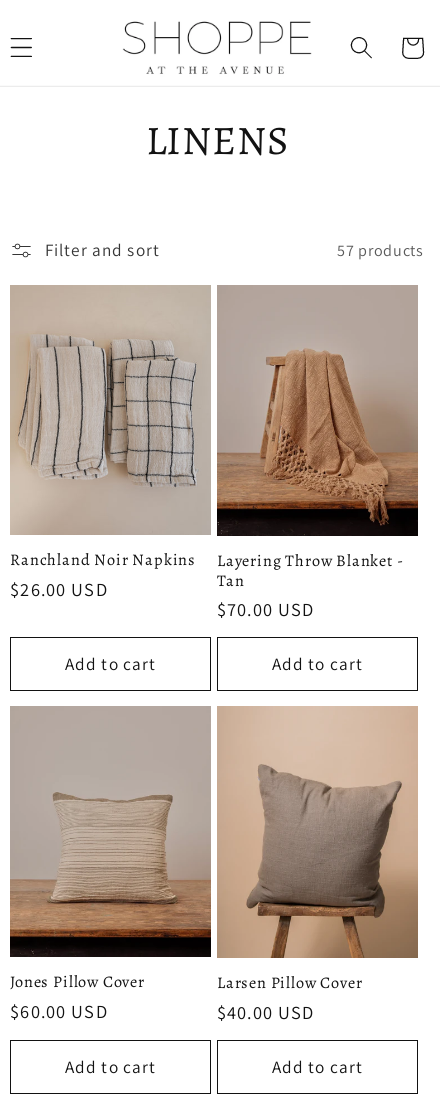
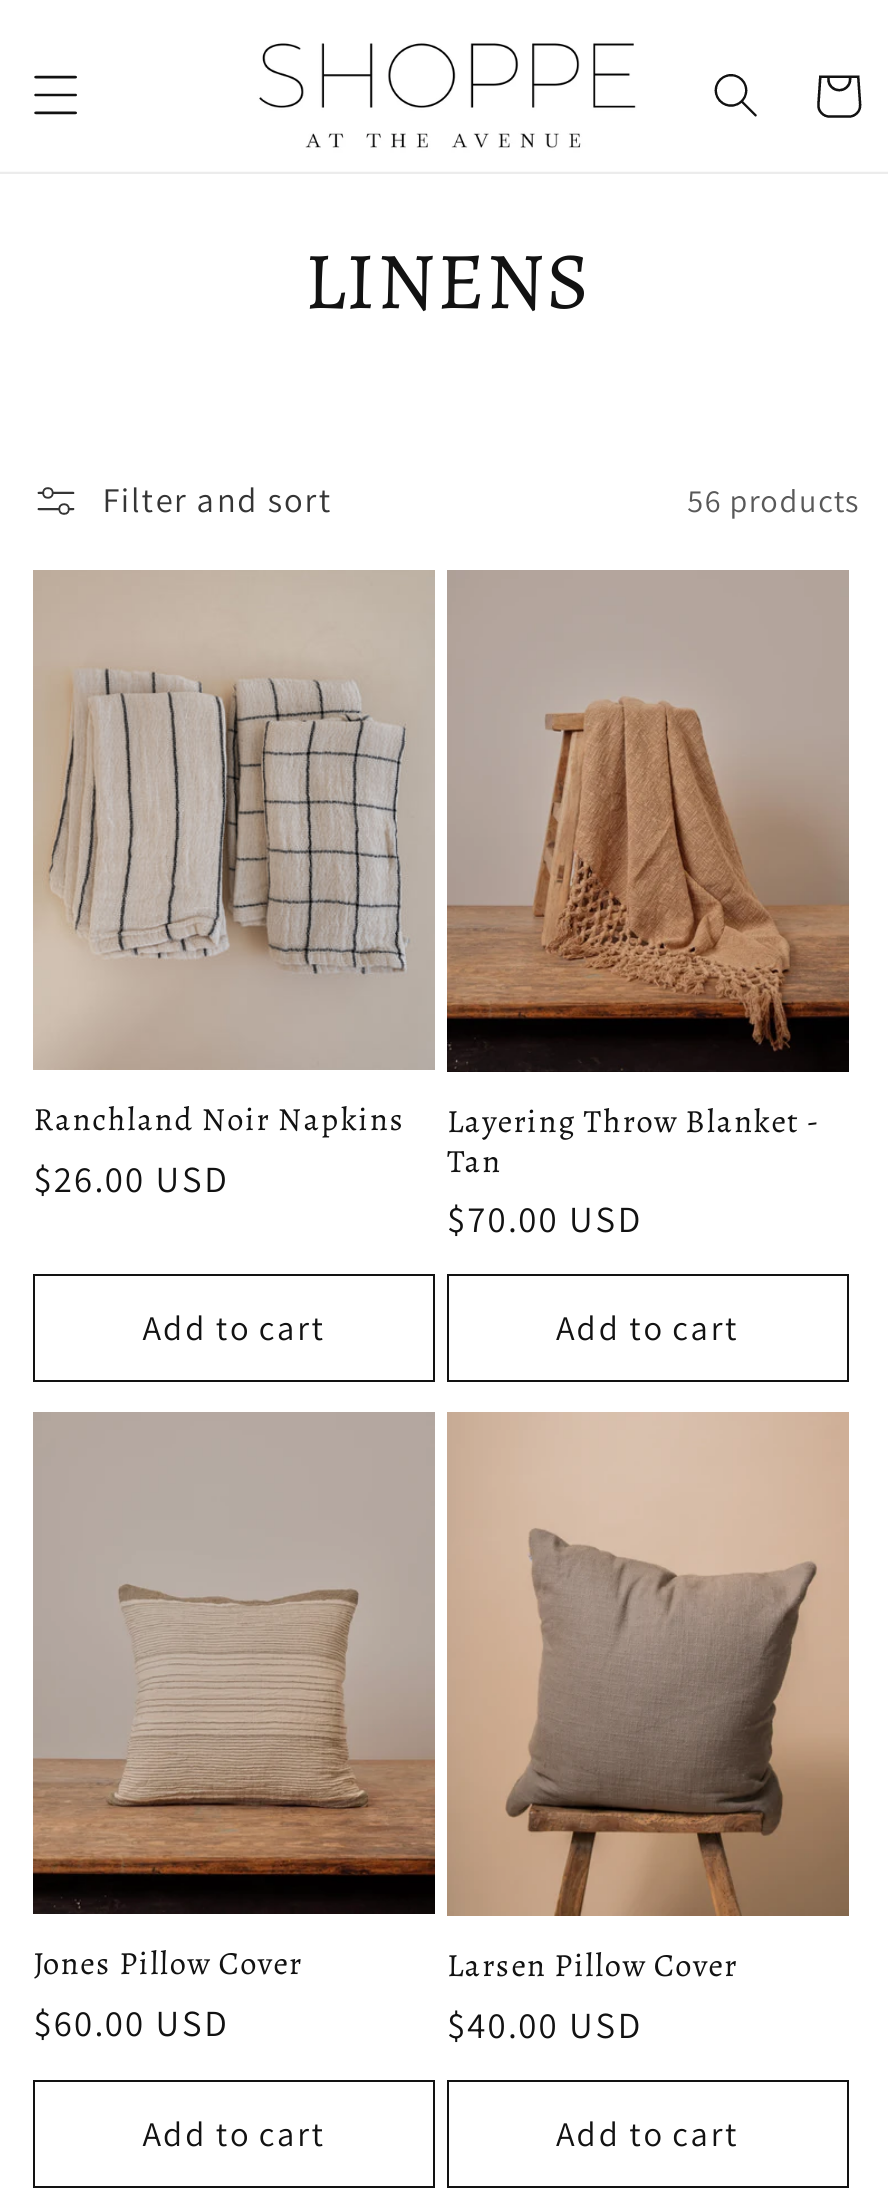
[337,239,424,260] 57 products -> [687,479,861,521] 56 products

